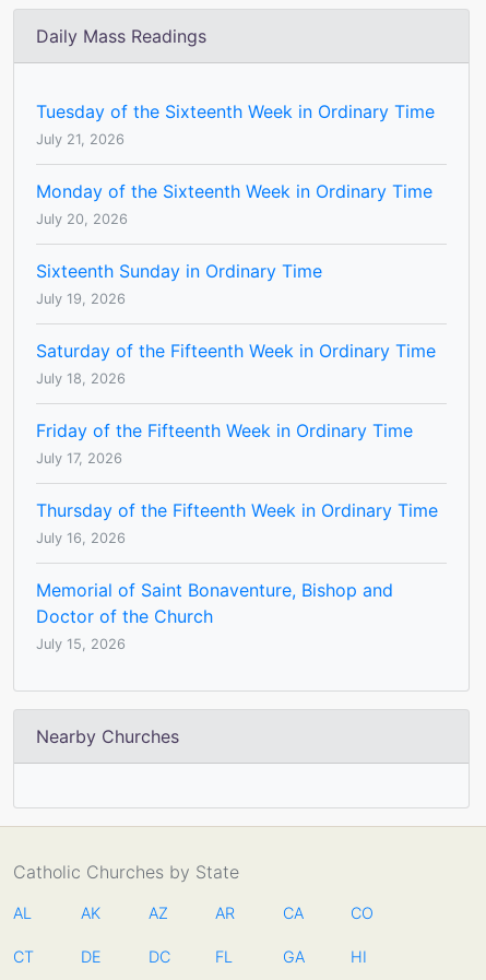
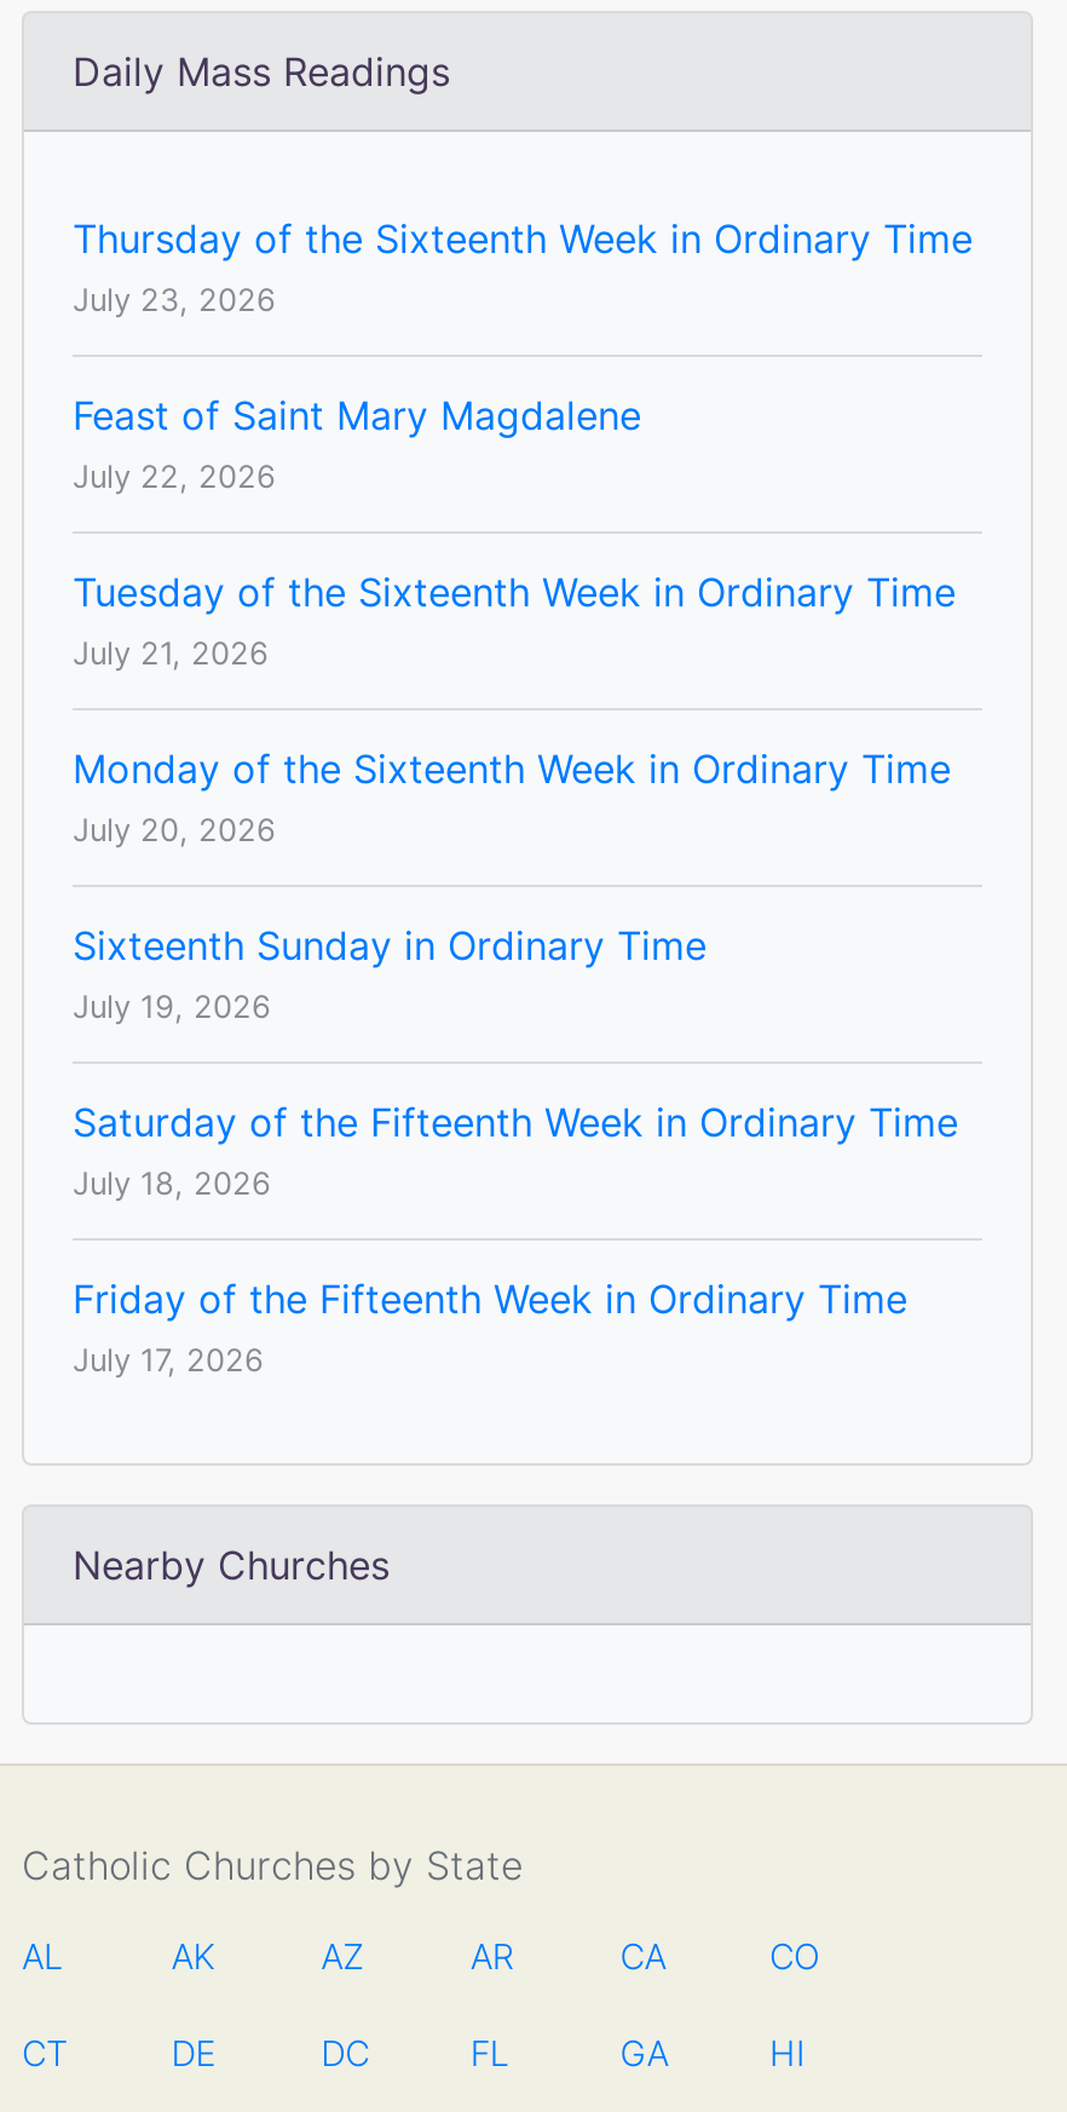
none -> [73,215,973,496] Thursday of the Sixteenth Week in Ordinary Time | July 23, 2026 | Feast of Saint Mary Magdalene | July 22, 2026
moved [36,101,436,467] -> [73,568,958,1379]: Tuesday of the Sixteenth Week in Ordinary Time | July 21, 2026 | Monday of the Sixteenth Week in Ordinary Time | ... | Friday of the Fifteenth Week in Ordinary Time | July 17, 2026
[36,500,438,652] Thursday of the Fifteenth Week in Ordinary Time | July 16, 2026 | Memorial of Saint Bonaventure, Bishop and | Doctor of the Church | July 15, 2026 -> none

